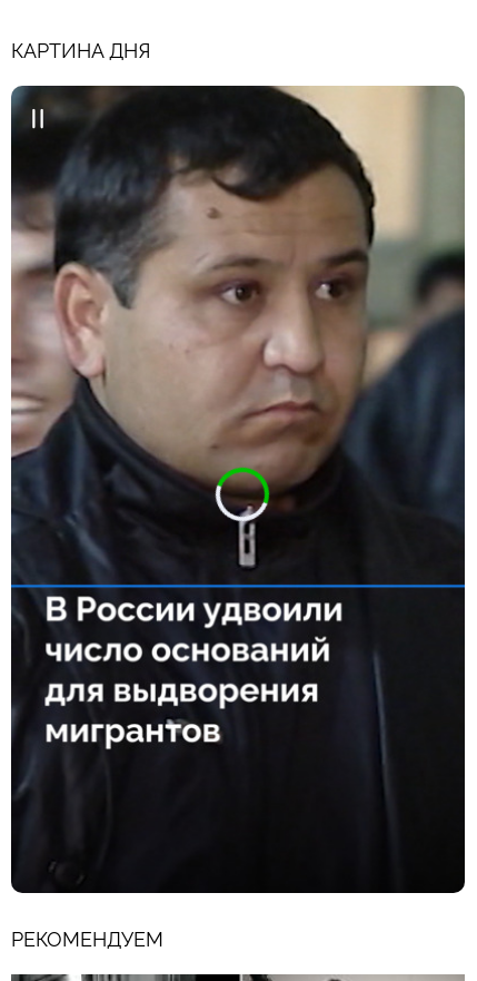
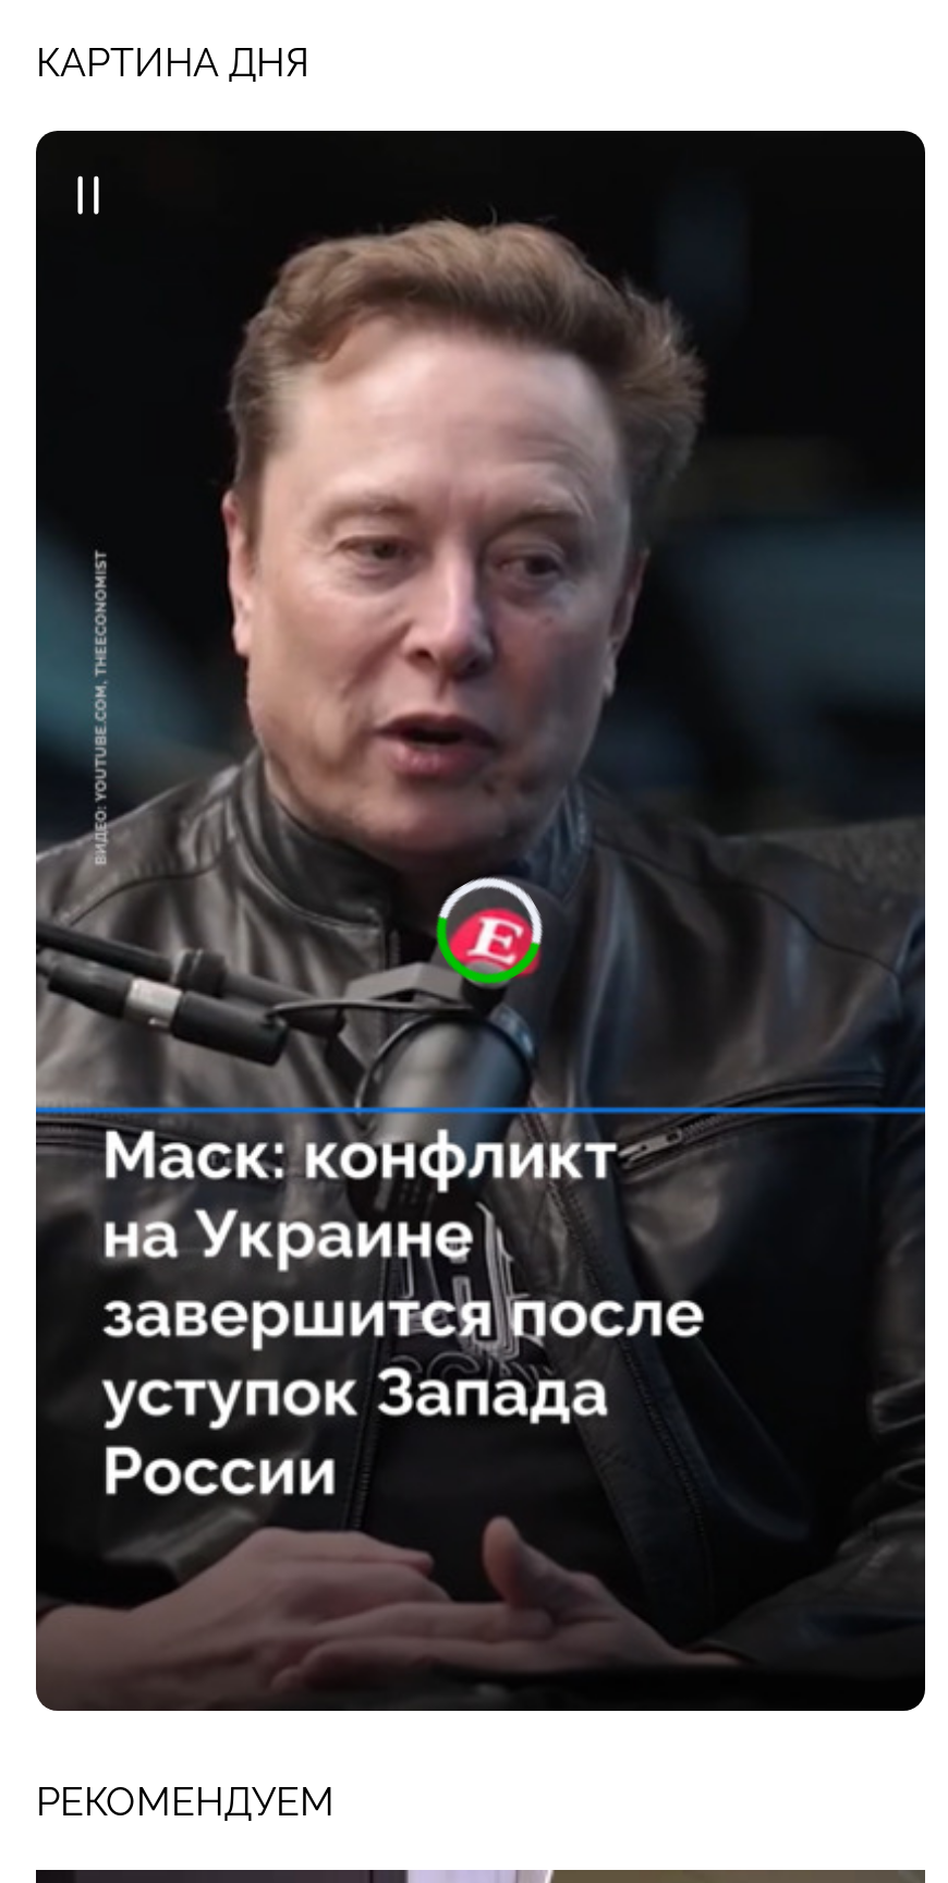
[10,85,466,891] [image] -> [34,129,927,1709] [image]

